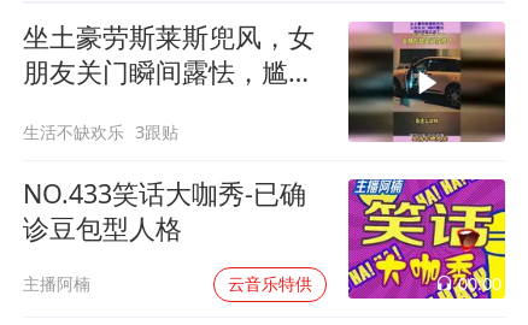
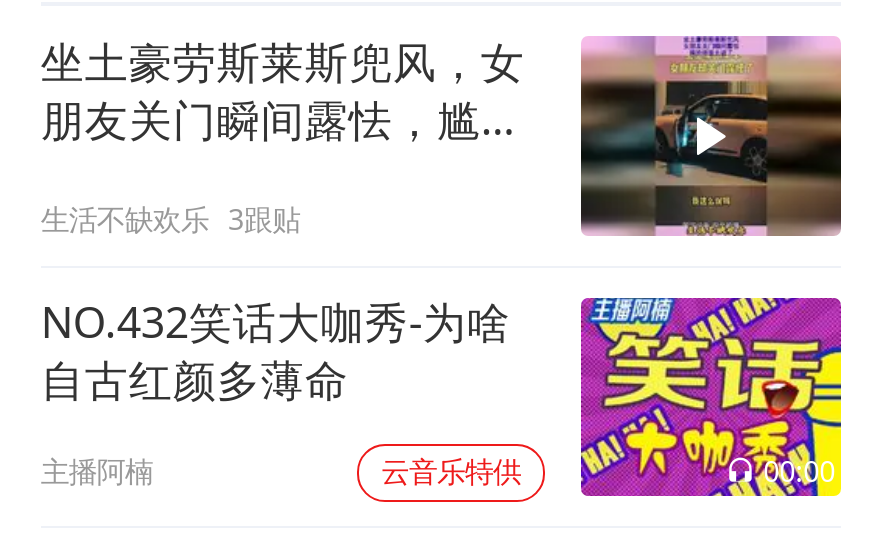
[23,176,306,246] NO.433笑话大咖秀-已确 | 诊豆包型人格 -> [41,292,511,408] NO.432笑话大咖秀-为啥 | 自古红颜多薄命

